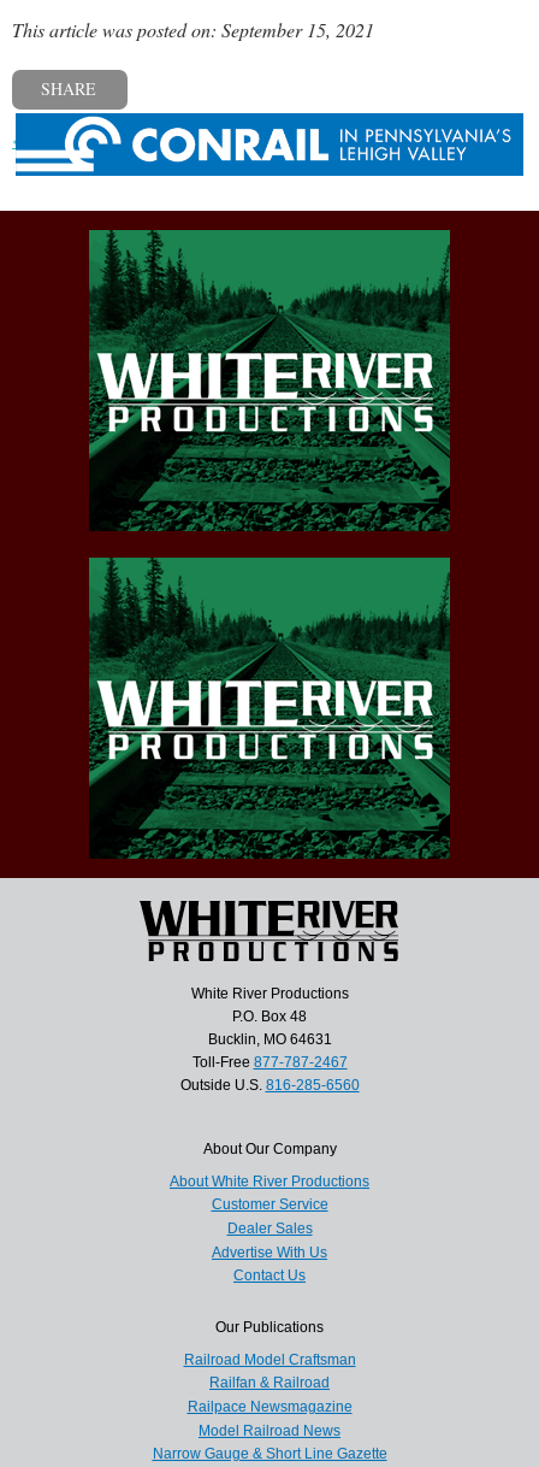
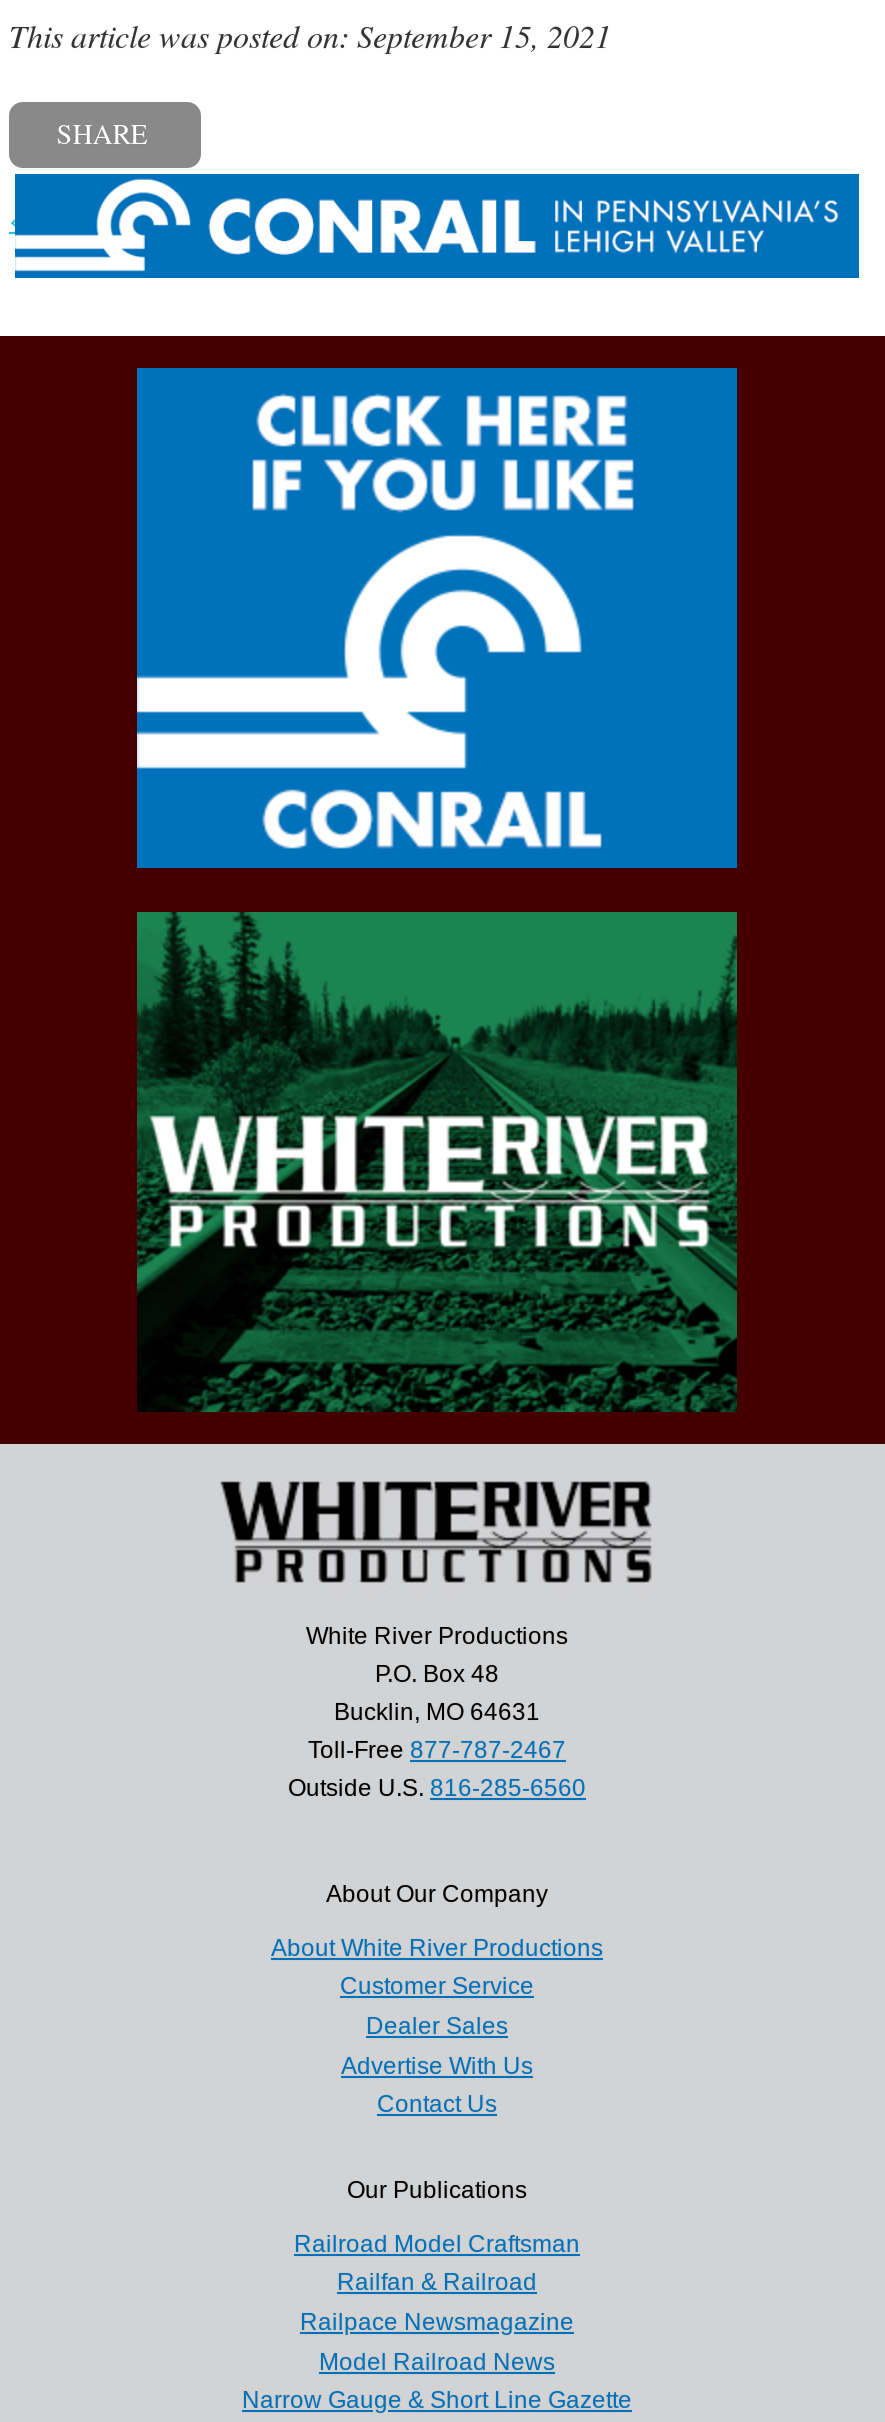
[88,229,451,531] [image] -> [135,366,739,870] [image]

